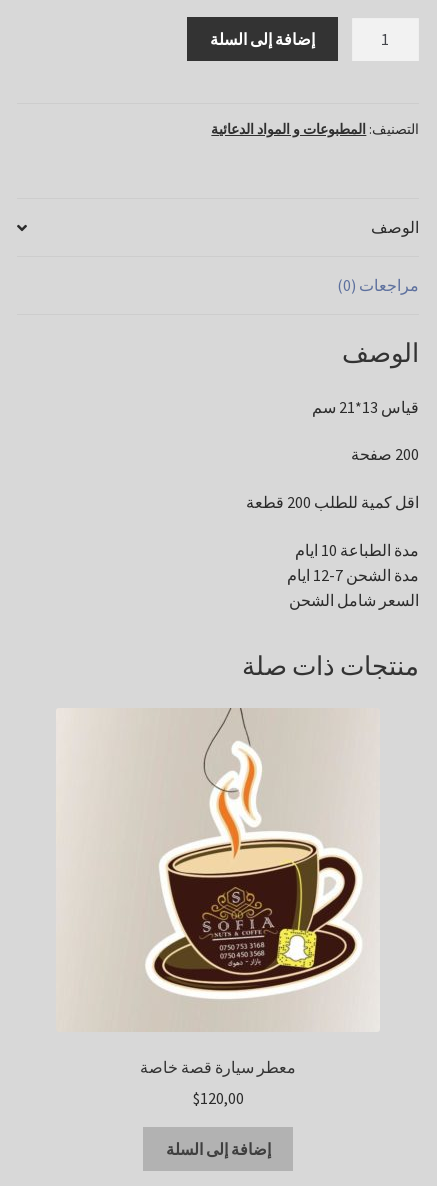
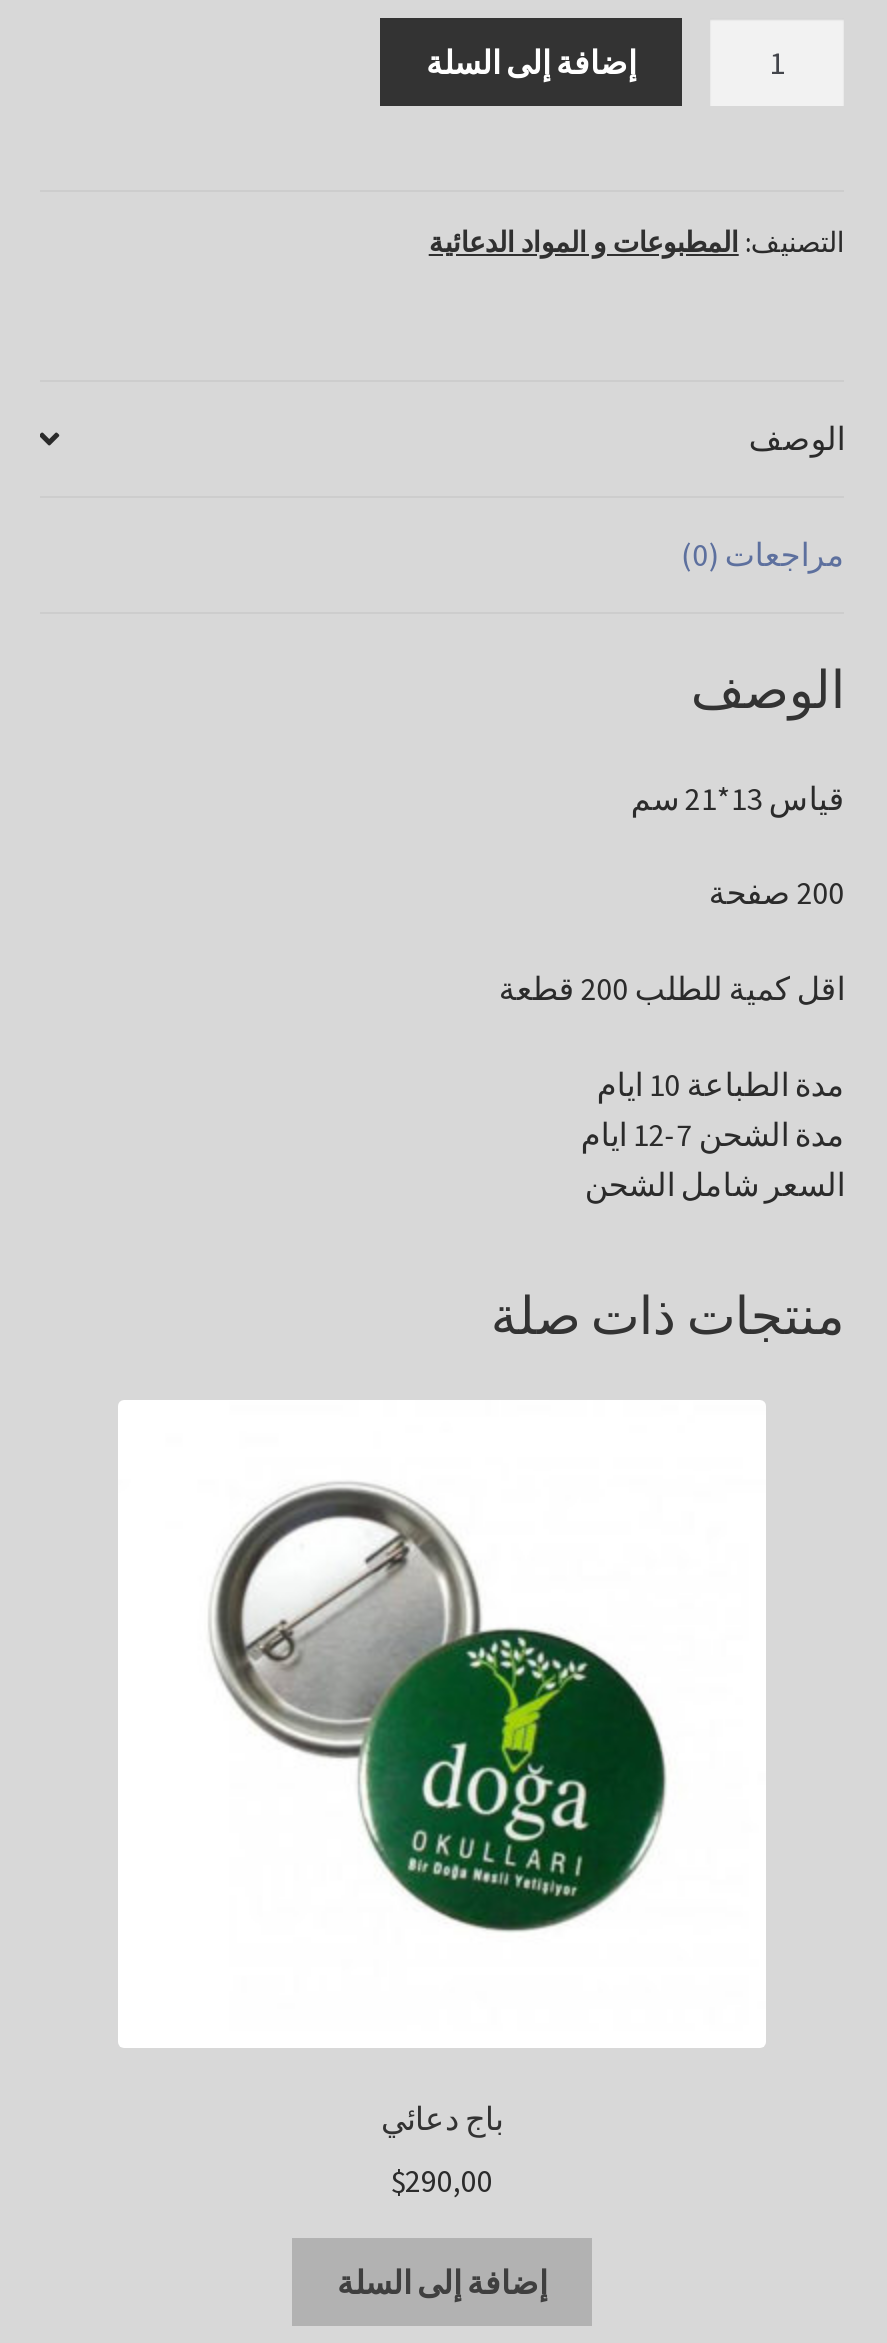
[57,708,379,1077] [image] | معطر سيارة قصة خاصة -> [118,1400,764,2138] [image] | باج دعائي
[192,1088,243,1108] $120,00 -> [391,2159,493,2199] $290,00

